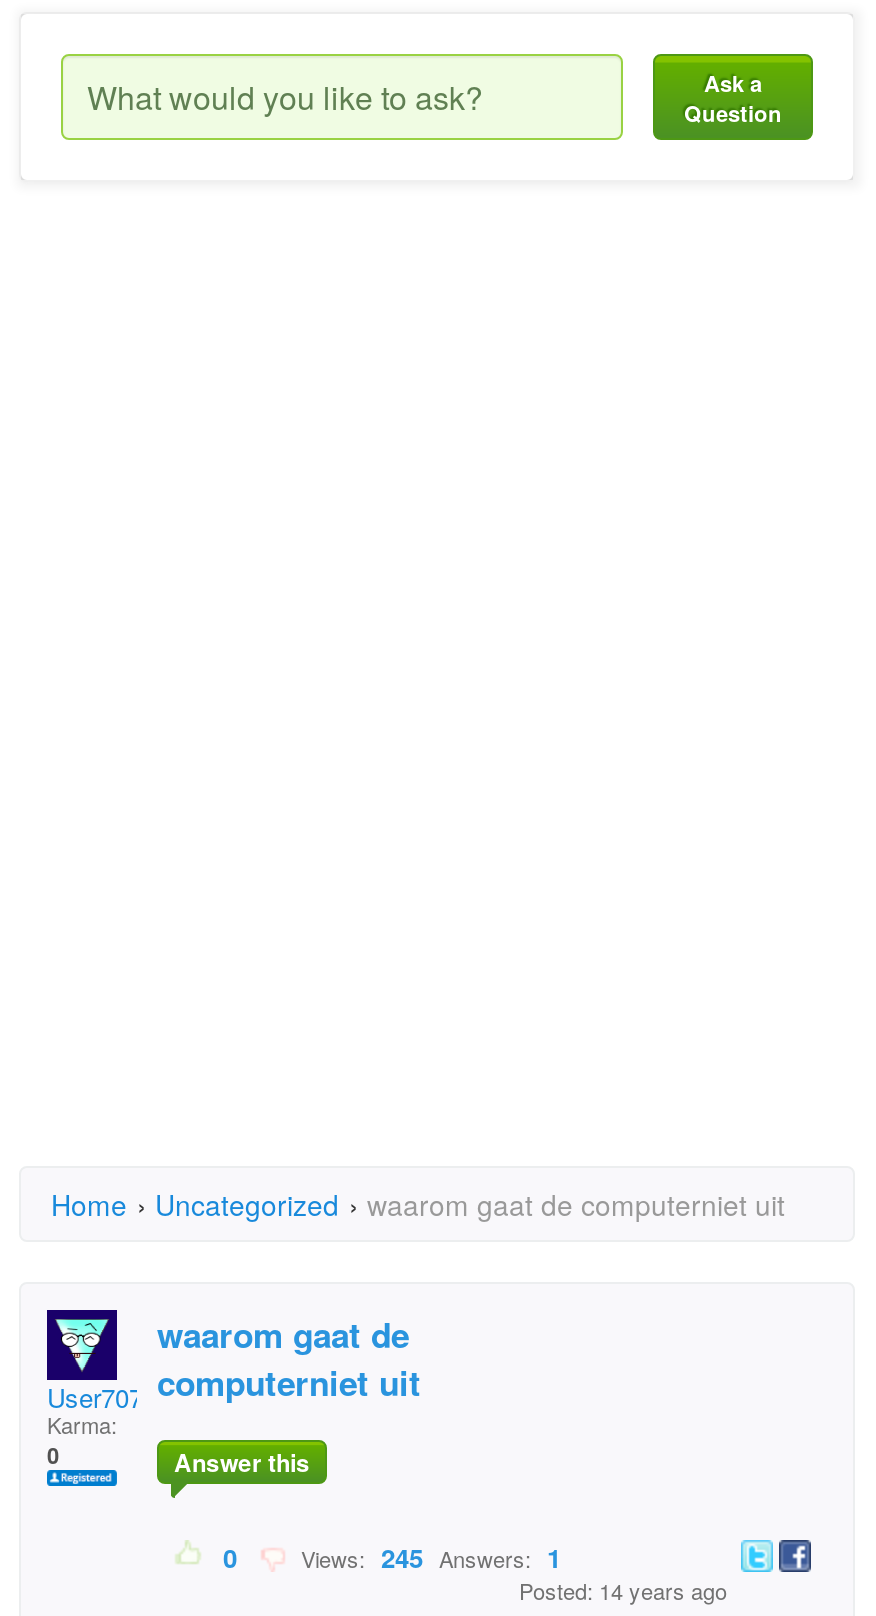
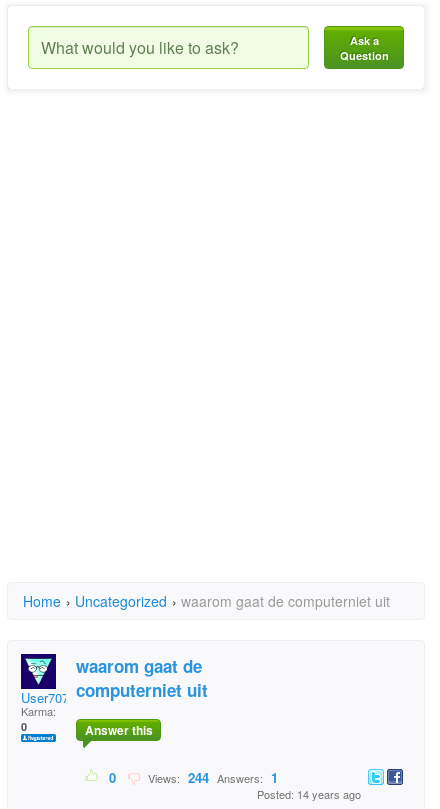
[289,1538,561,1576] Views: 245 Answers: 1 -> [142,768,278,787] Views: 244 Answers: 1

